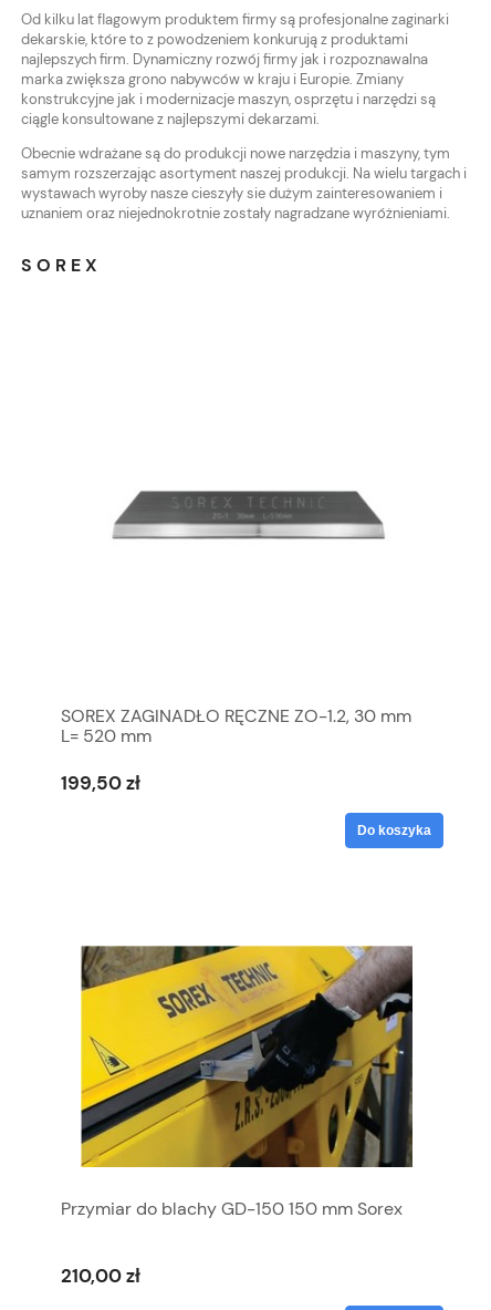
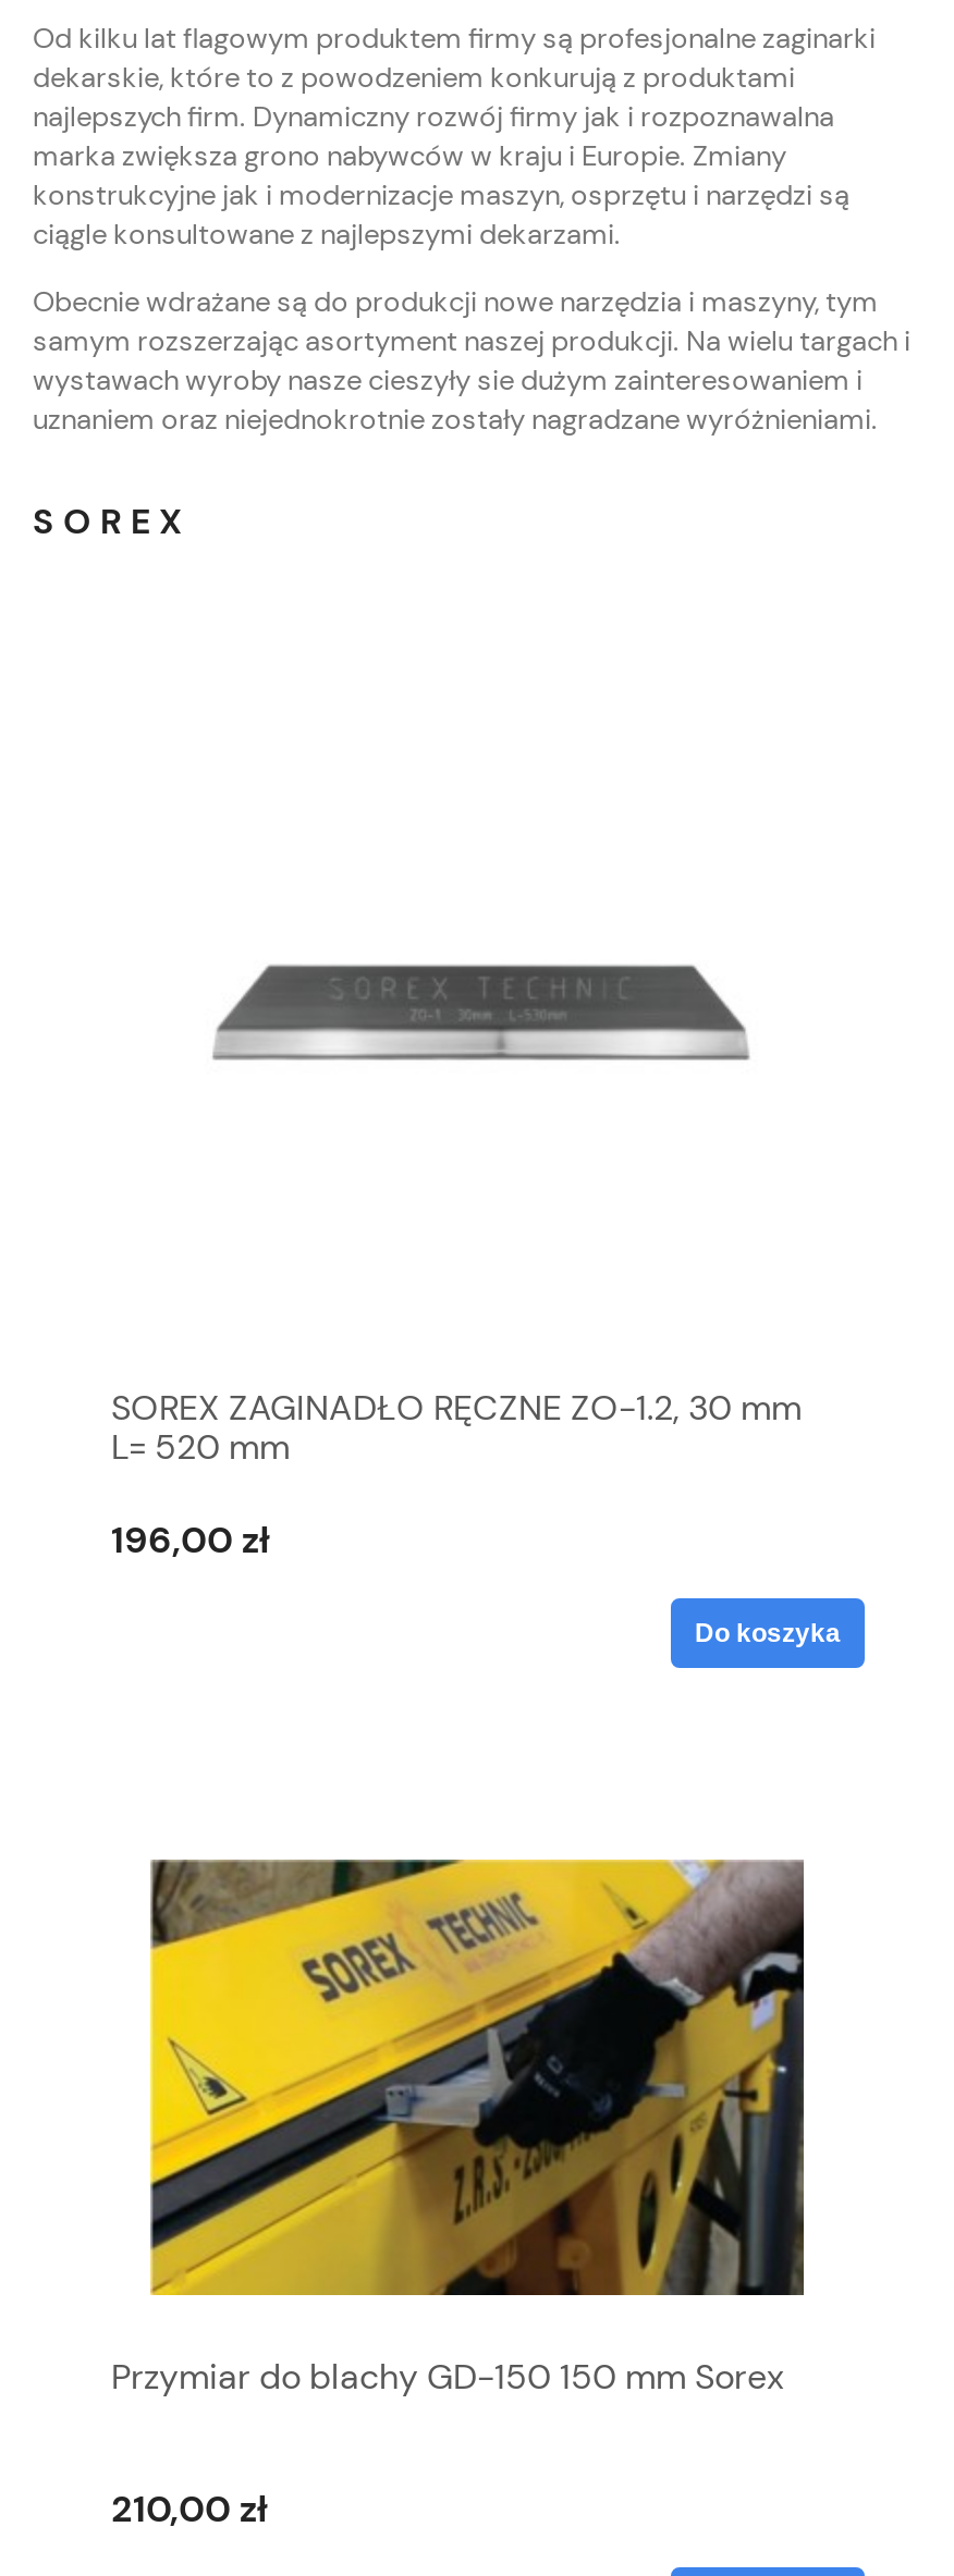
[61,771,140,795] 199,50 zł -> [111,1516,270,1564] 196,00 zł

